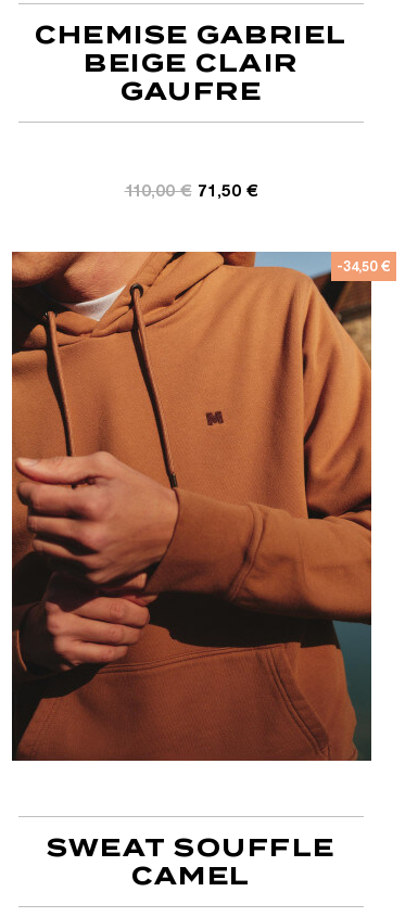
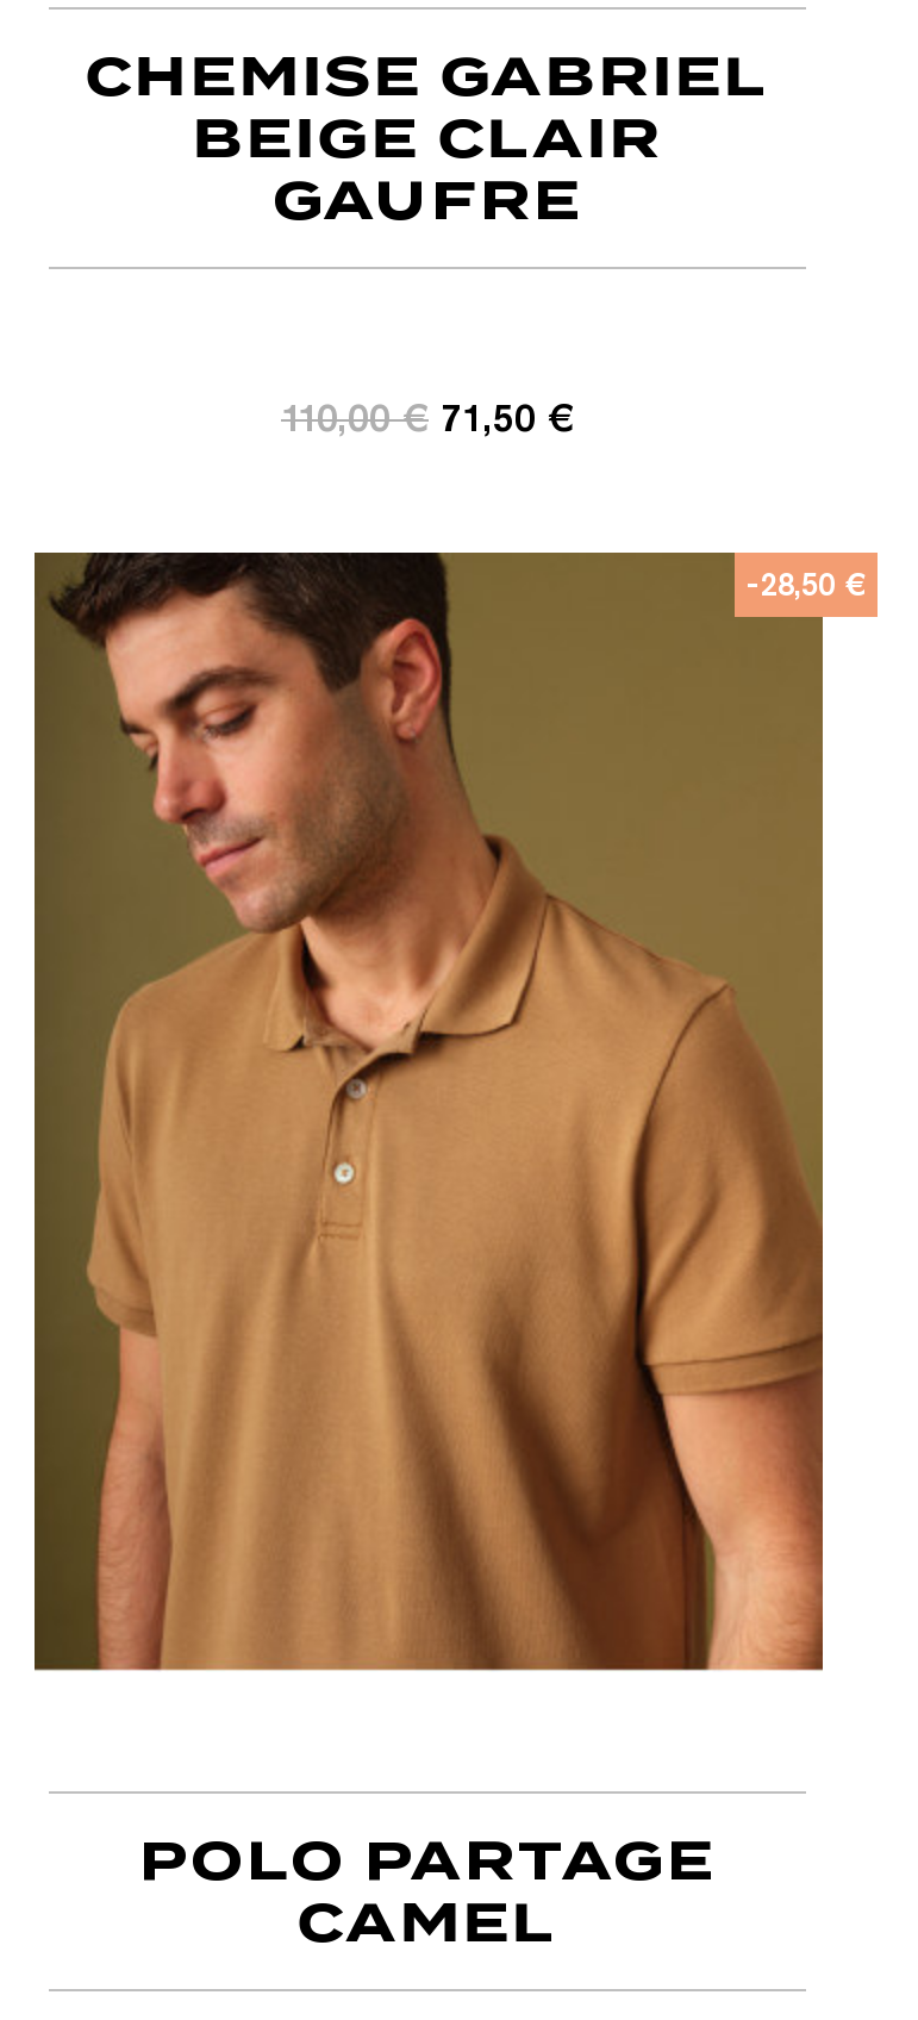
[11,251,391,762] [image] | -34,50 € -> [32,550,866,1672] [image] | -28,50 €
[47,834,335,862] SWEAT SOUFFLE -> [139,1830,716,1892] POLO PARTAGE

